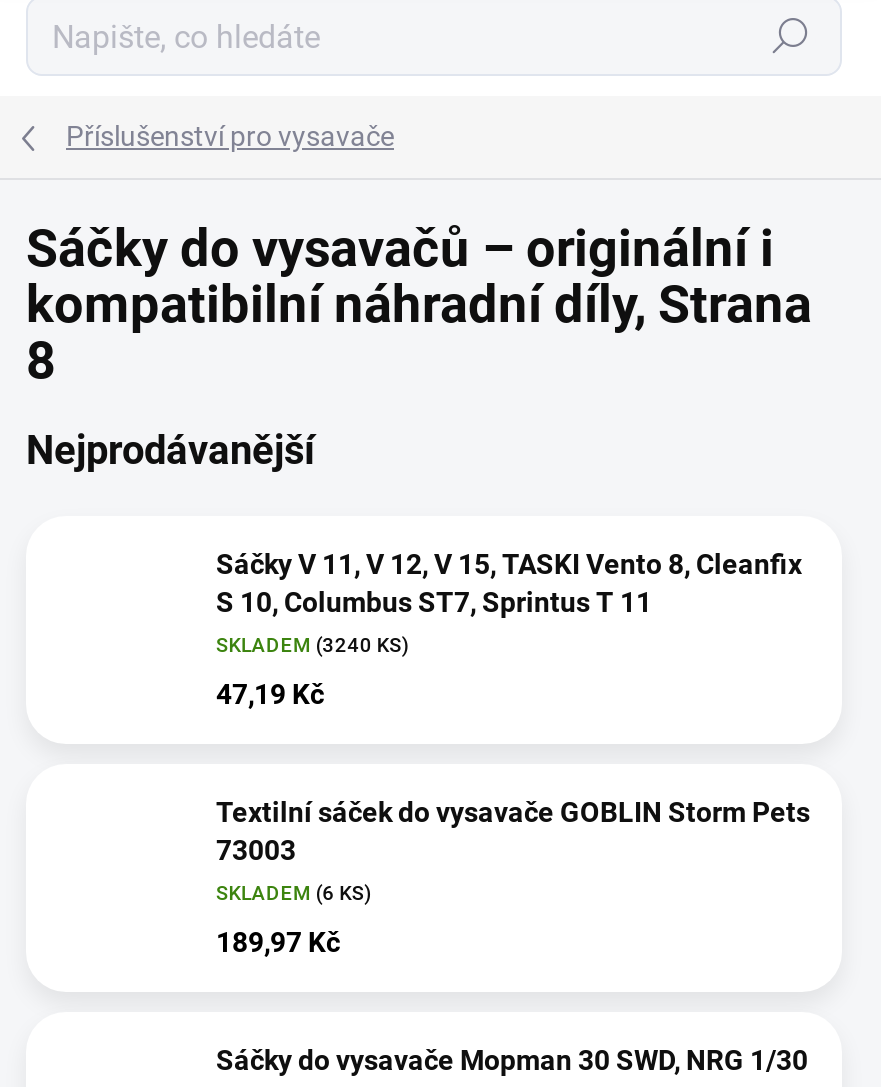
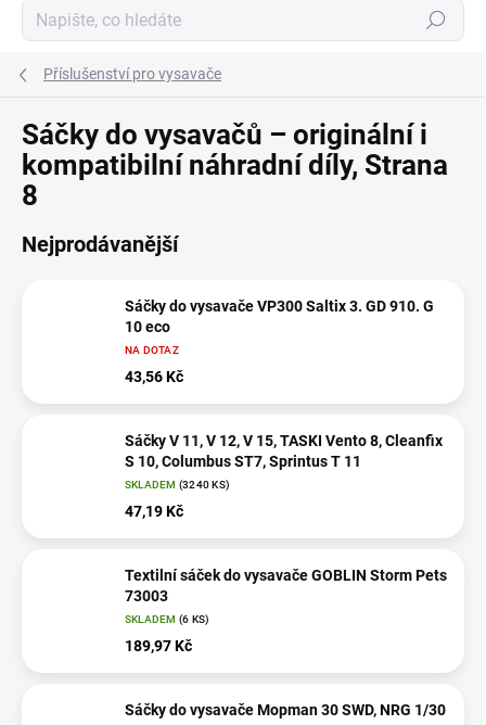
none -> [125,297,434,385] Sáčky do vysavače VP300 Saltix 3. GD 910. G | 10 eco | NA DOTAZ | 43,56 Kč

